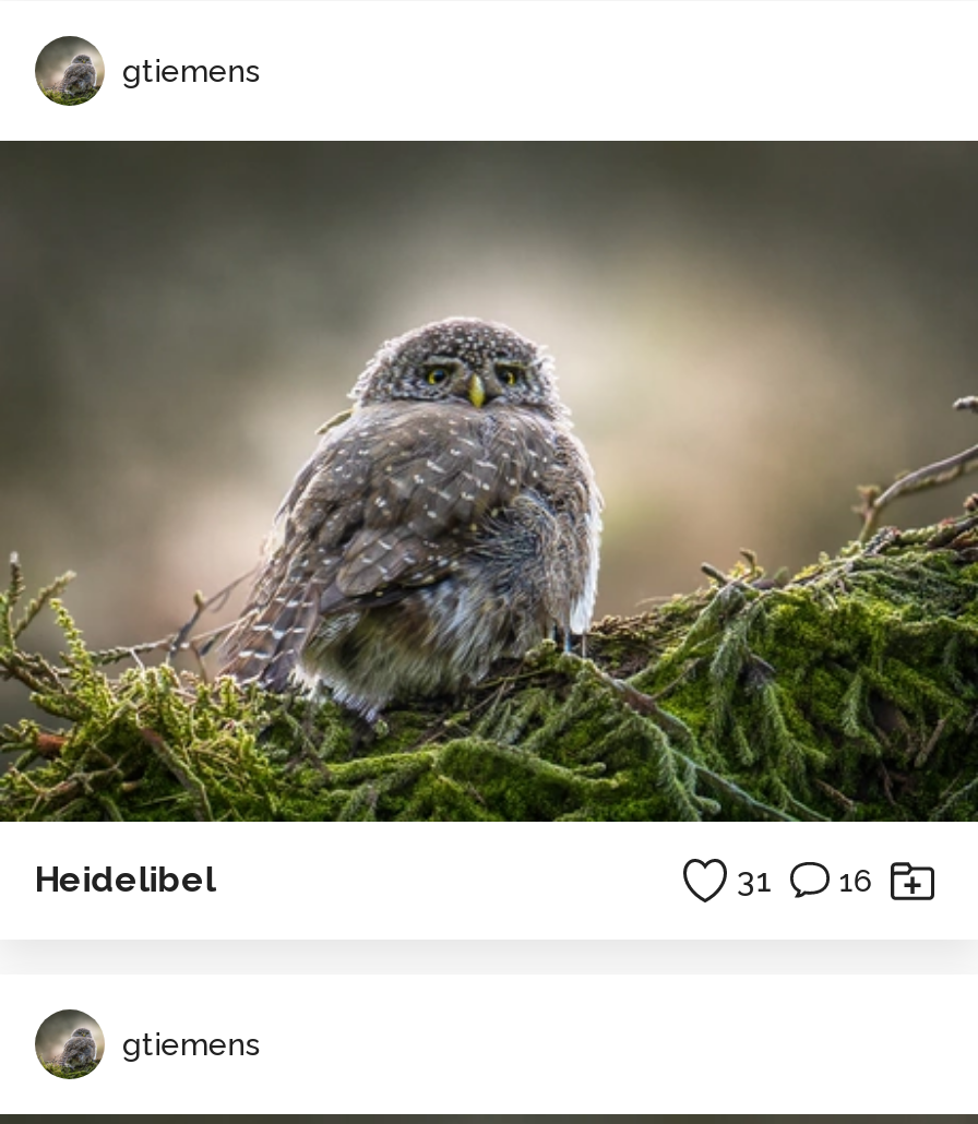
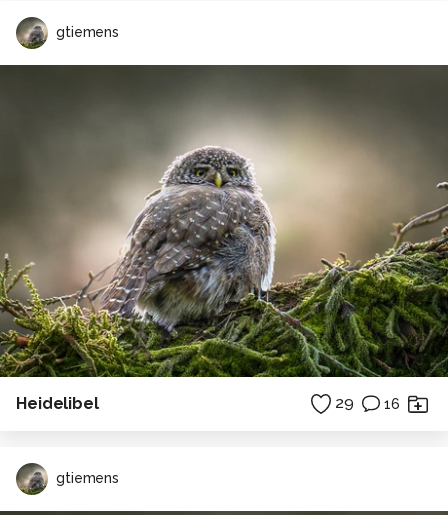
[737,860,873,899] 31 16 -> [335,394,400,412] 29 16

